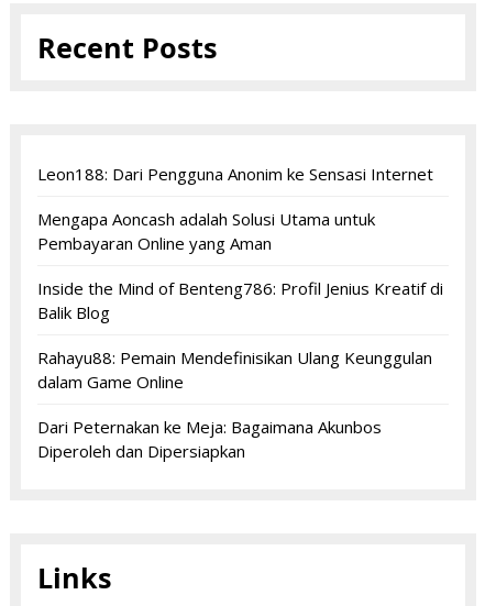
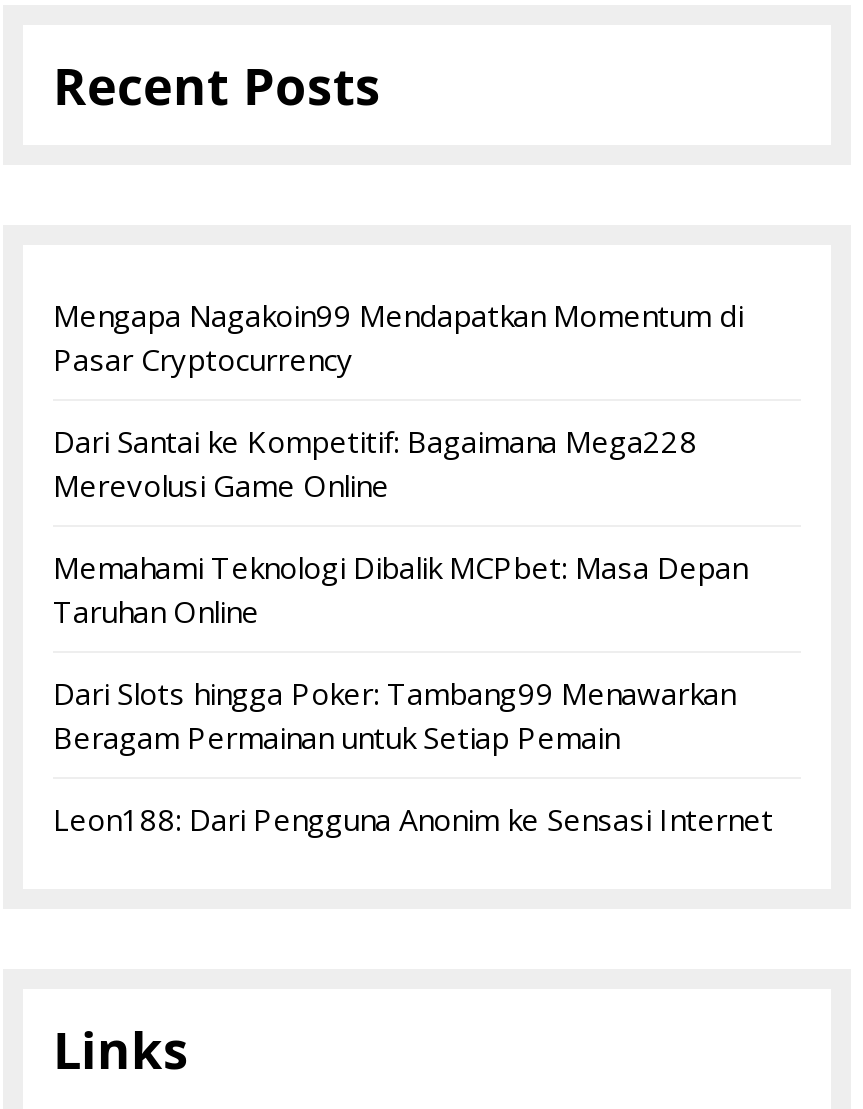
none -> [53,294,747,756] Mengapa Nagakoin99 Mendapatkan Momentum di | Pasar Cryptocurrency | Dari Santai ke Kompetitif: Bagaimana Mega228 | Merevolusi Game Online | Memahami Teknologi Dibalik MCPbet: Masa Depan | Taruhan Online | Dari Slots hingga Poker: Tambang99 Menawarkan | Beragam Permainan untuk Setiap Pemain
moved [37,162,433,184] -> [53,798,773,838]: Leon188: Dari Pengguna Anonim ke Sensasi Internet
[37,208,443,462] Mengapa Aoncash adalah Solusi Utama untuk | Pembayaran Online yang Aman | Inside the Mind of Benteng786: Profil Jenius Kreatif di | Balik Blog | Rahayu88: Pemain Mendefinisikan Ulang Keunggulan | dalam Game Online | Dari Peternakan ke Meja: Bagaimana Akunbos | Diperoleh dan Dipersiapkan -> none

